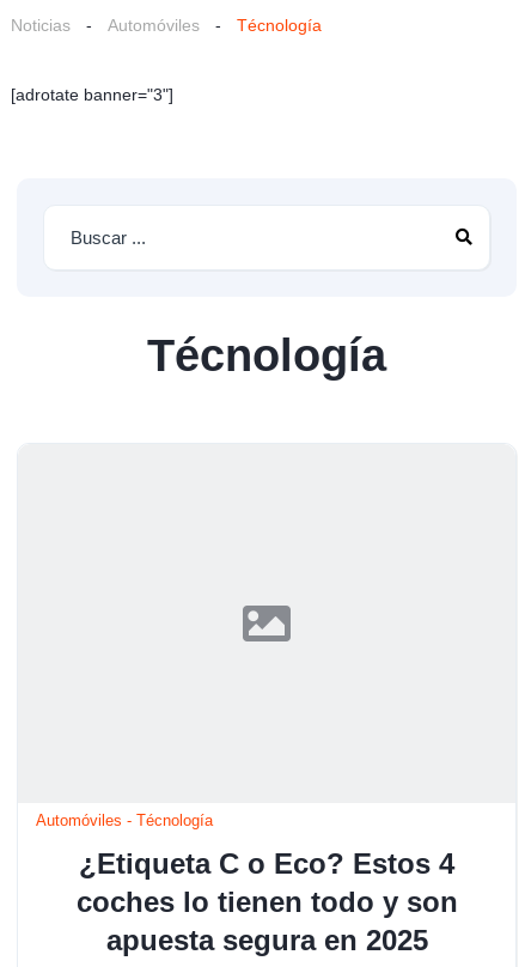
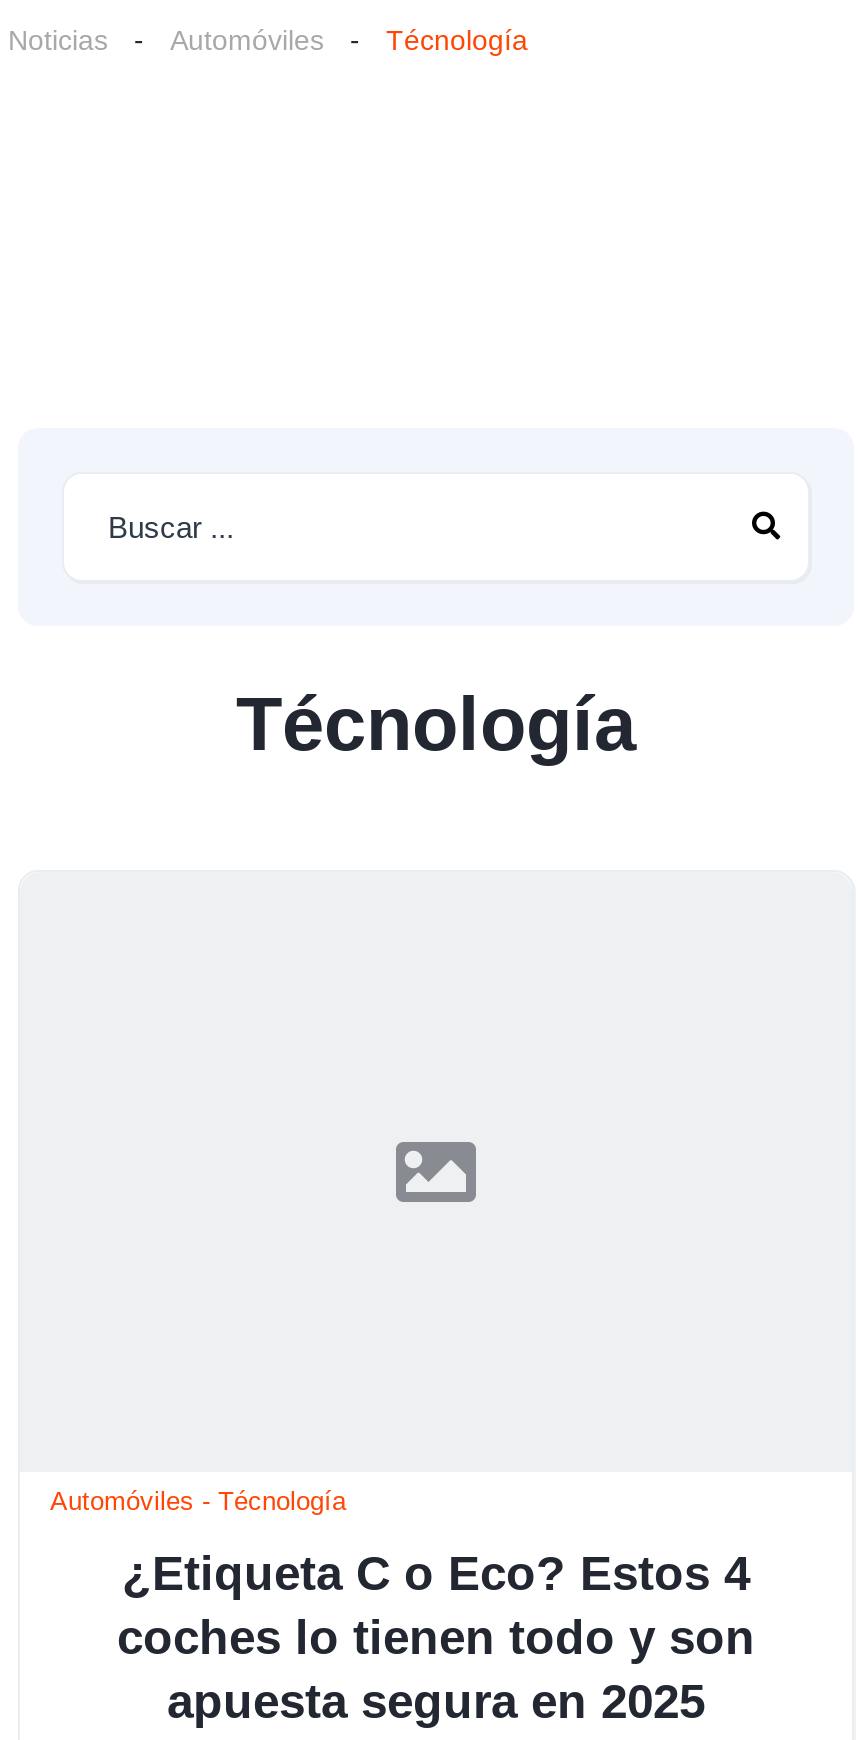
[11,85,173,104] [adrotate banner="3"] -> none

